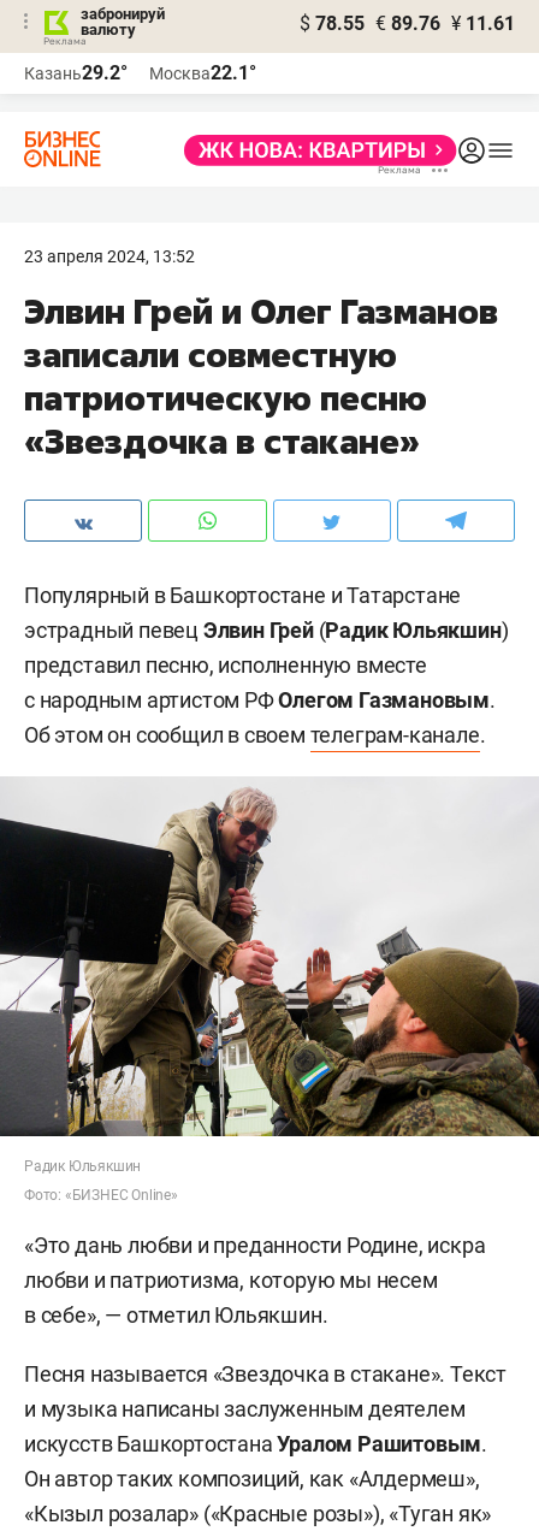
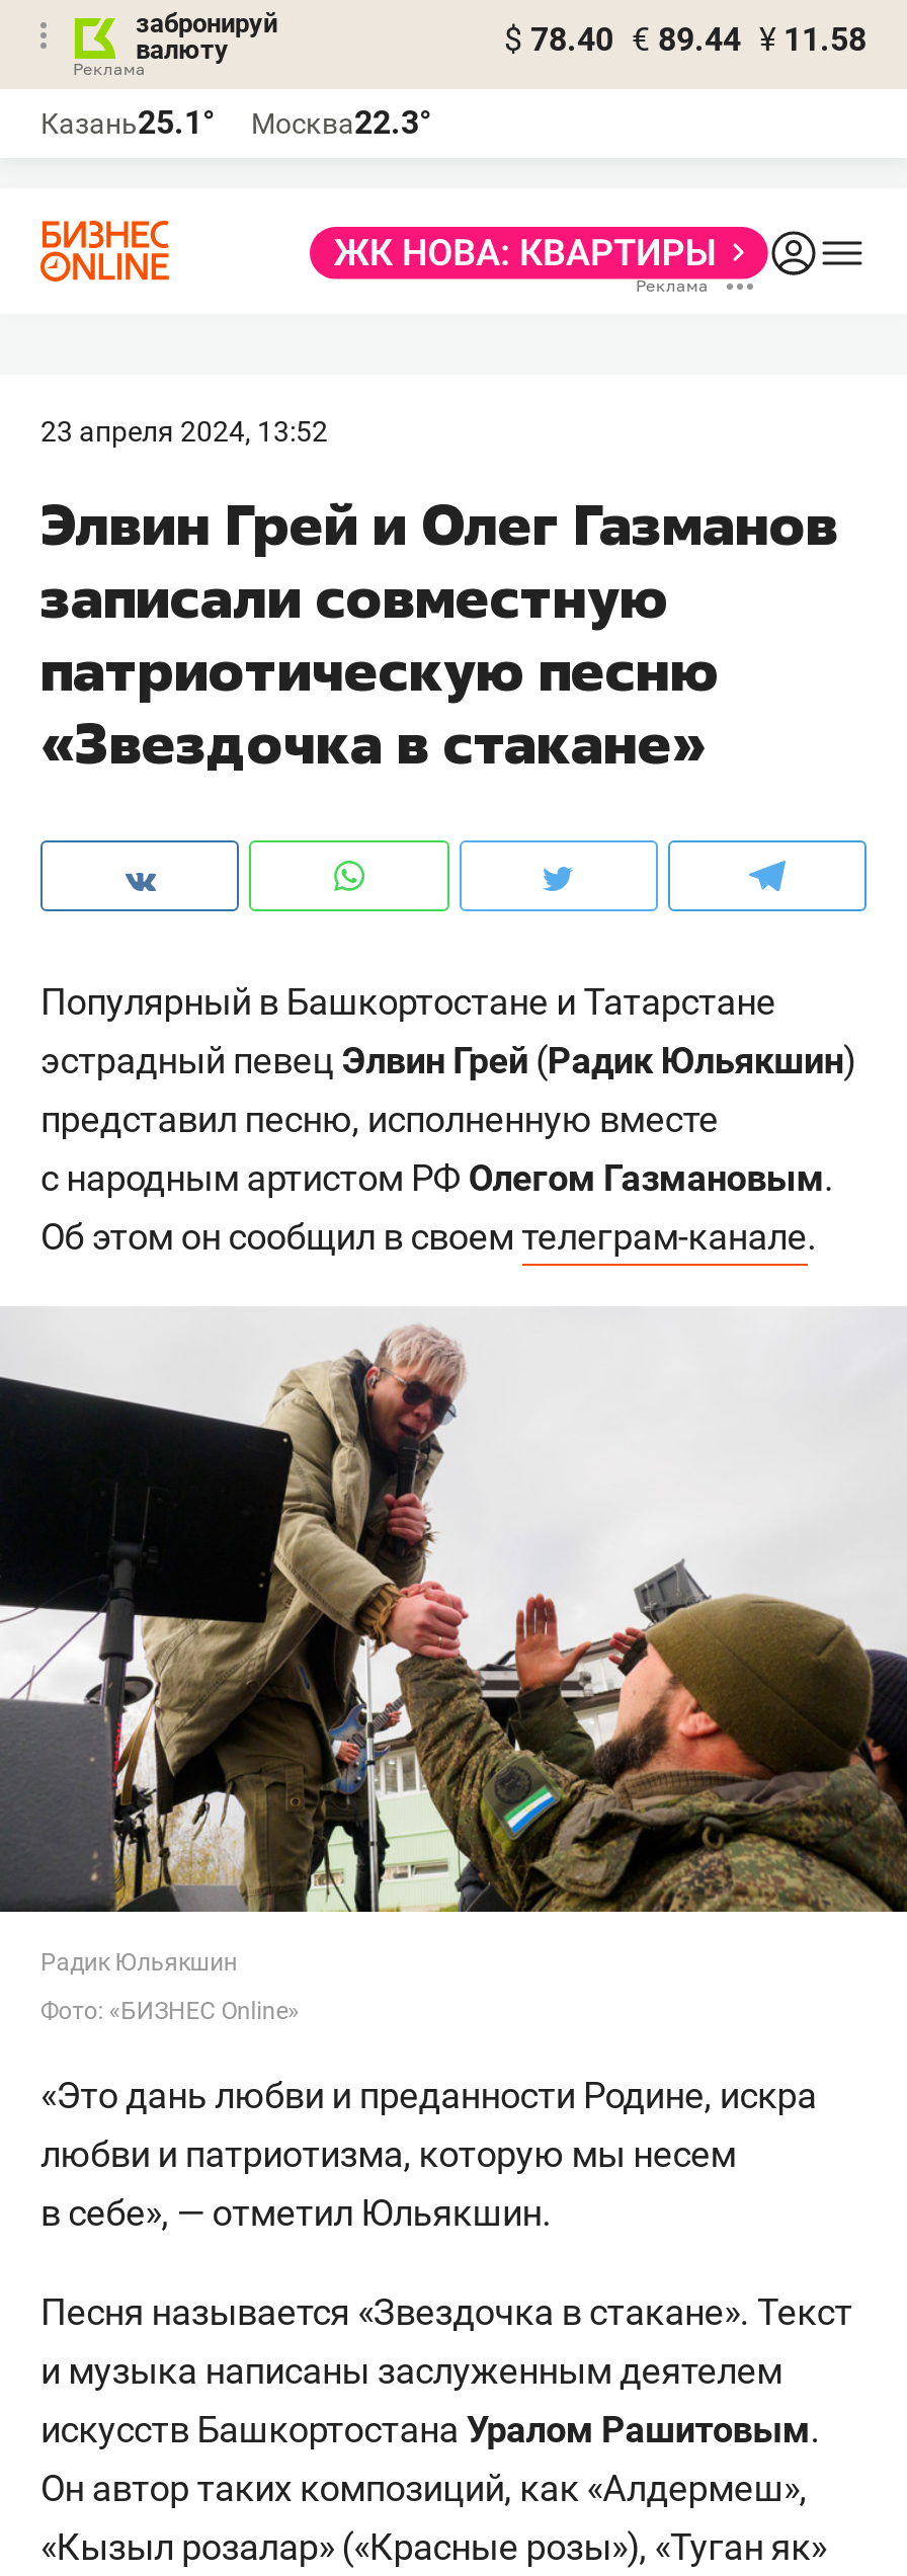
[300,12,515,35] $ 78.55 € 89.76 ¥ 11.61 -> [504,20,867,59] $ 78.40 € 89.44 ¥ 11.58
[24,61,128,84] Казань29.2° -> [40,103,215,142] Казань25.1°
[149,61,256,84] Москва22.1° -> [251,103,431,142] Москва22.3°

